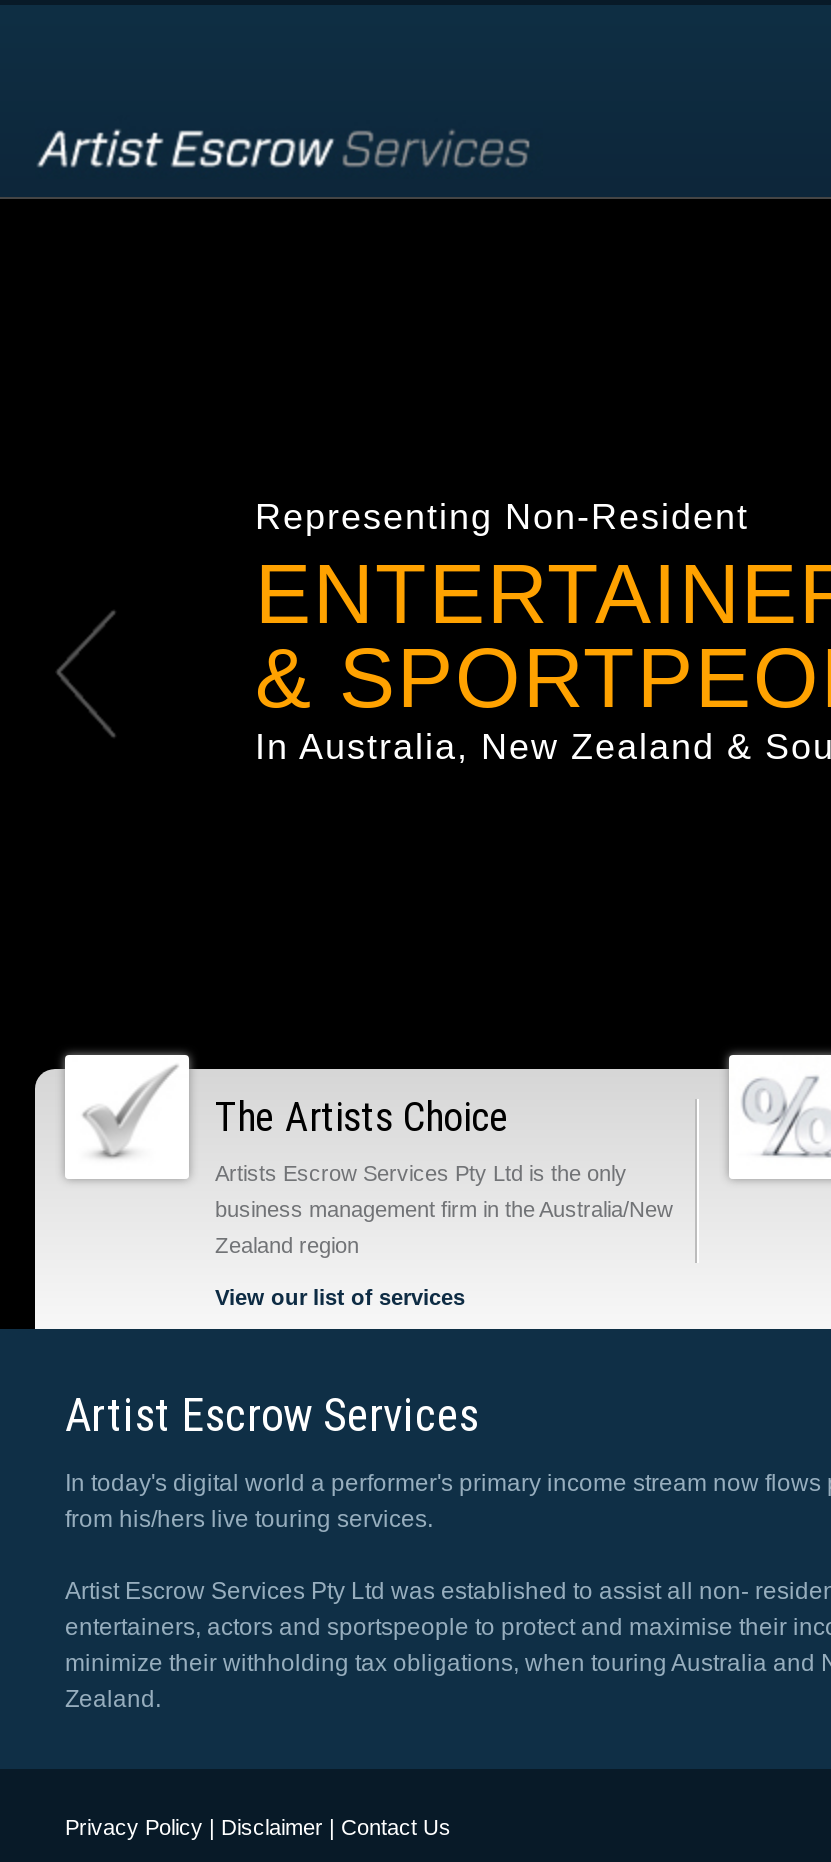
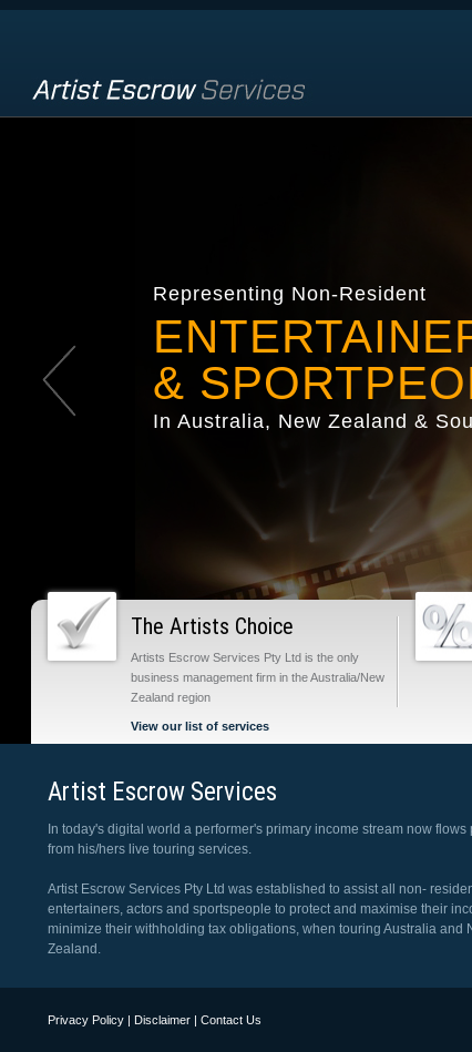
none -> [192,436,469,601] [image]

